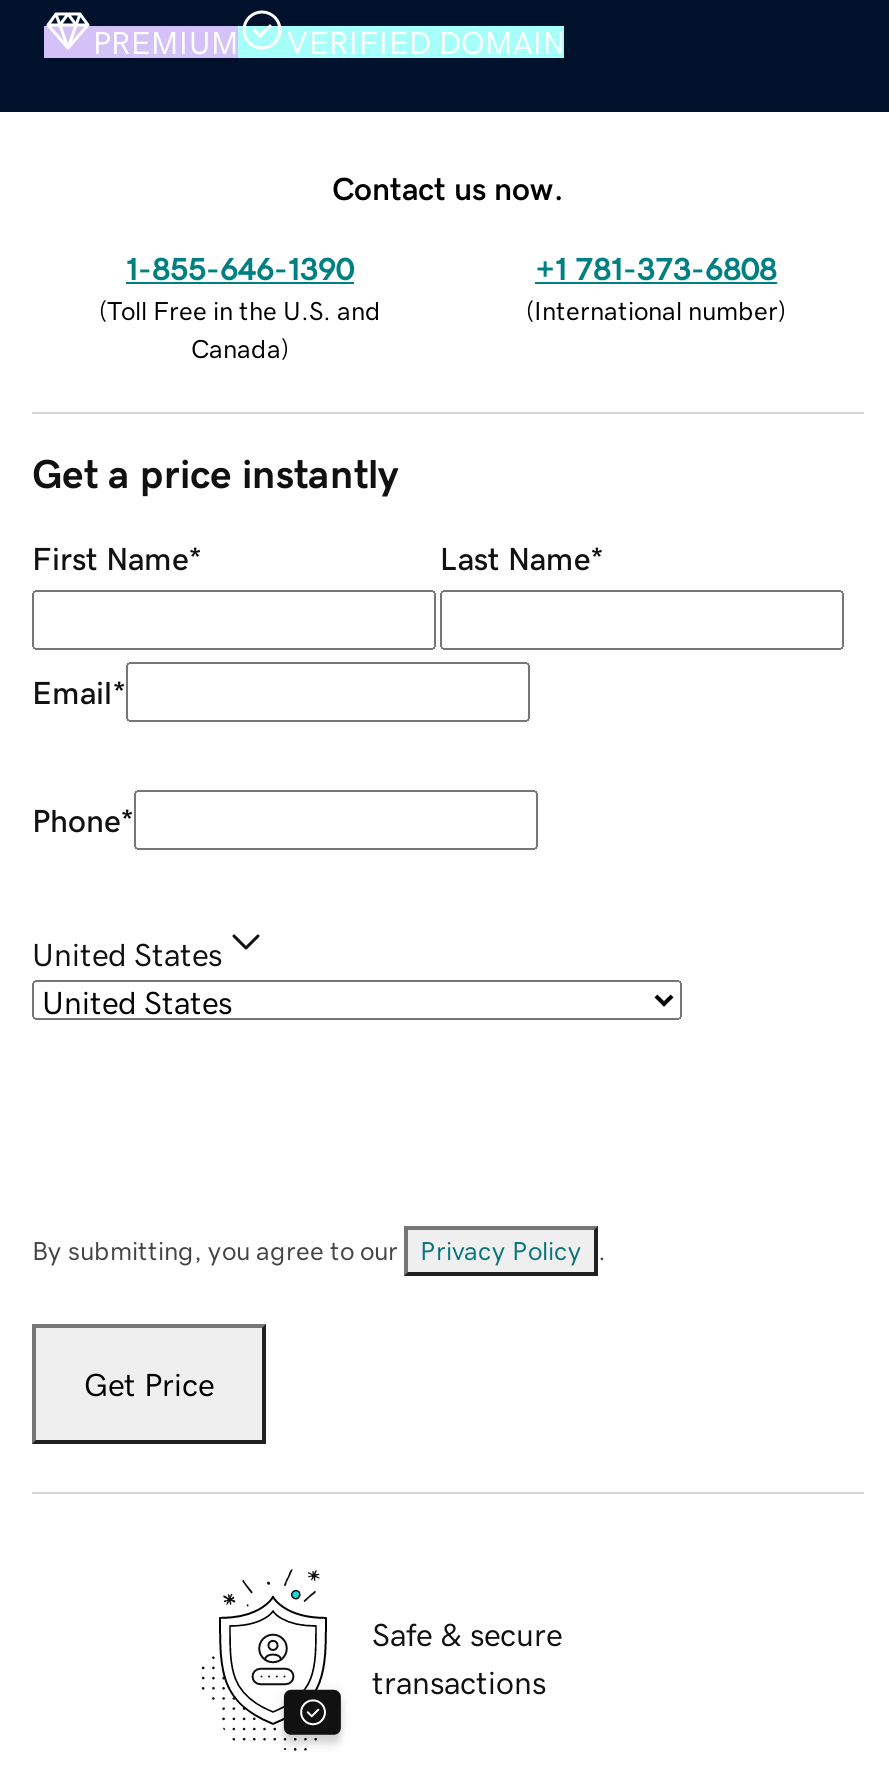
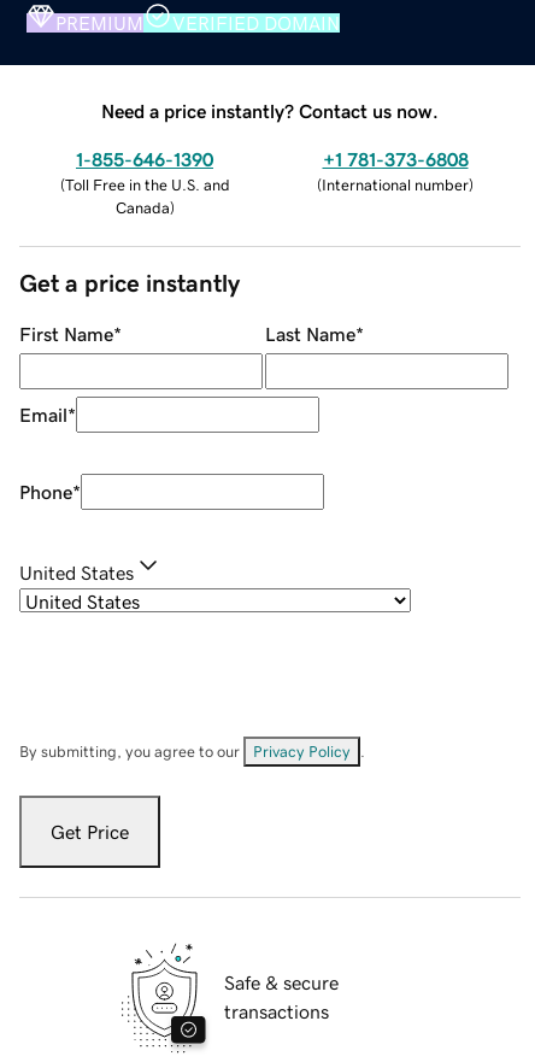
[332,171,564,203] Contact us now. -> [101,101,439,120] Need a price instantly? Contact us now.

